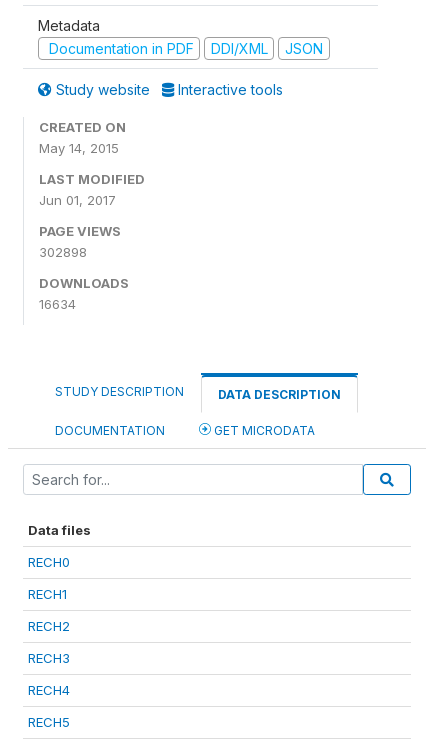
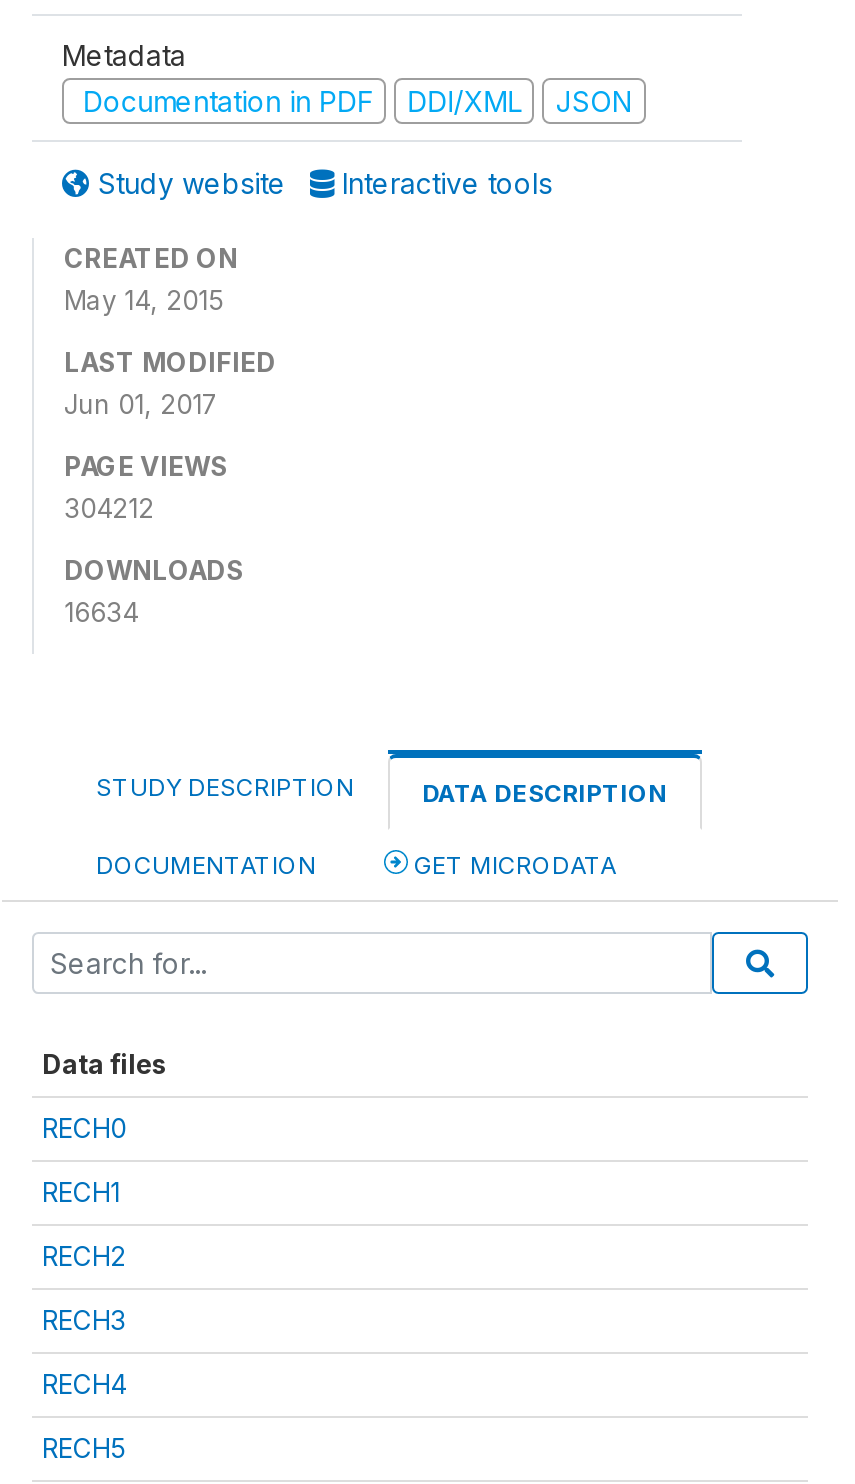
[39,244,87,260] 302898 -> [64,492,154,524] 304212

